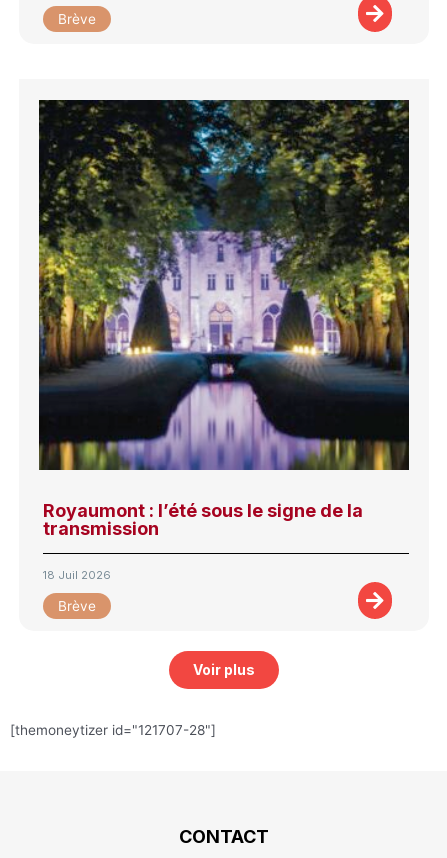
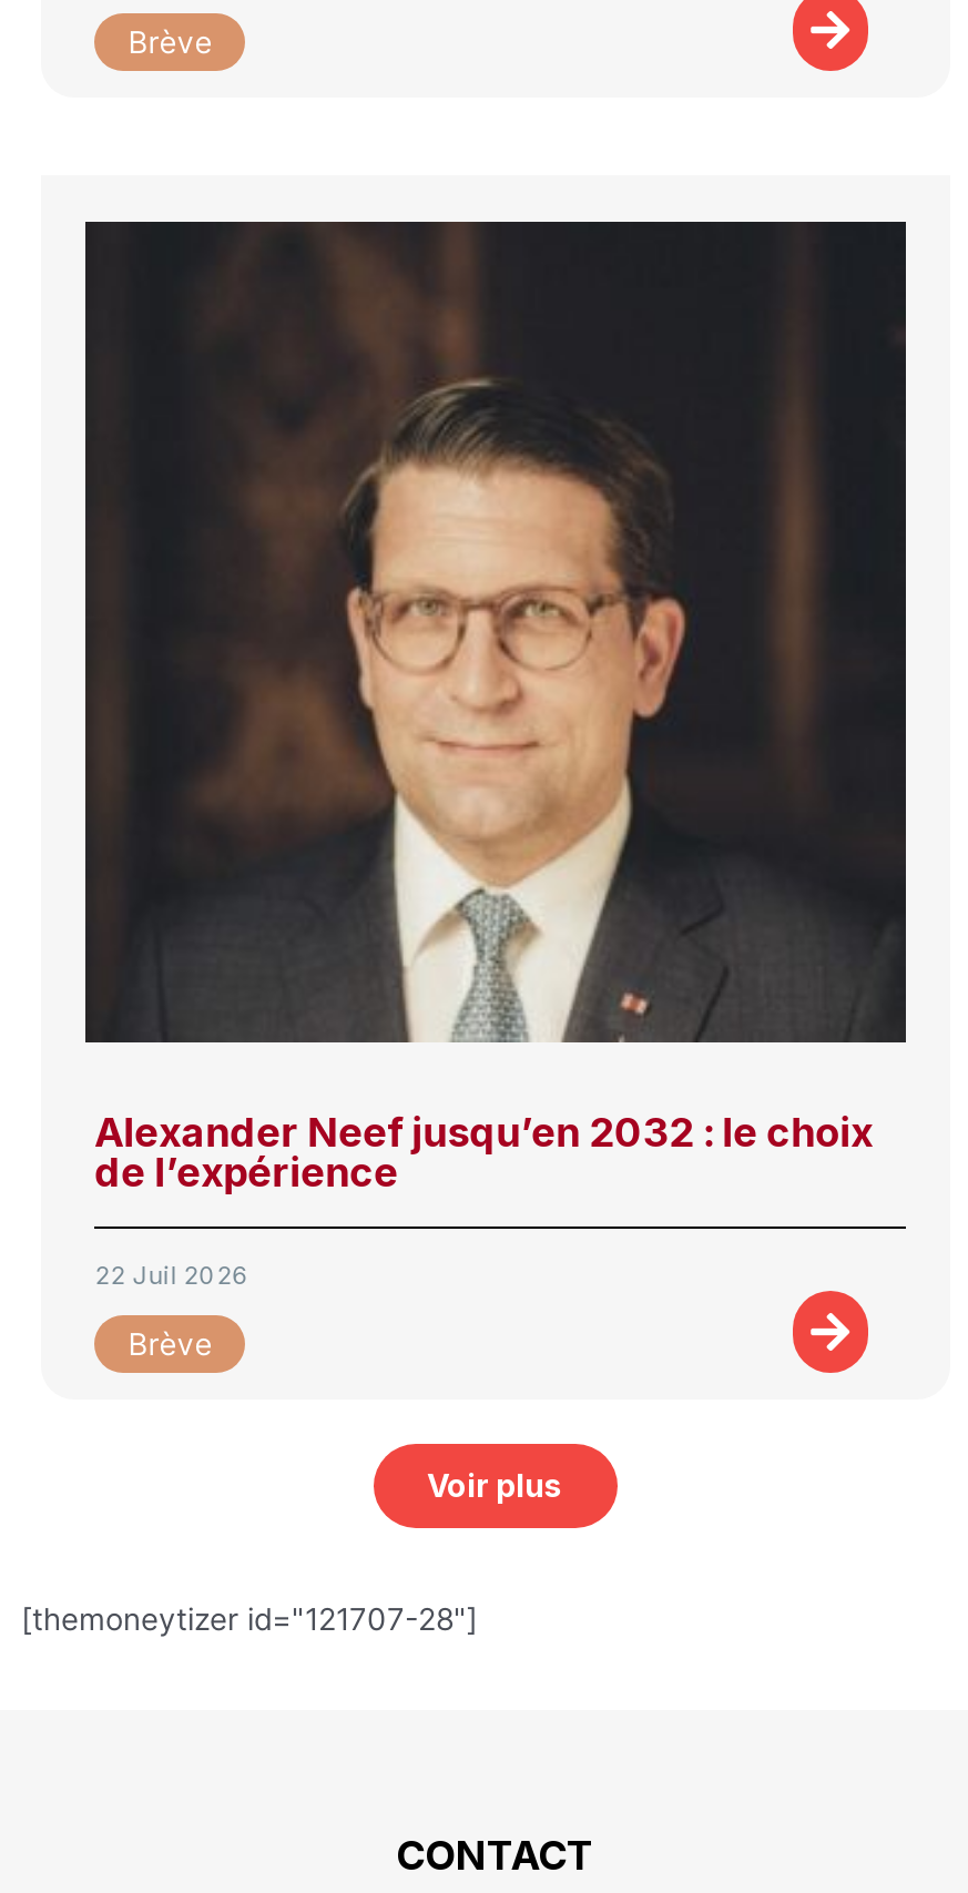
[38,99,410,539] [image] | Royaumont : l’été sous le signe de la | transmission -> [83,220,908,1197] [image] | Alexander Neef jusqu’en 2032 : le choix | de l’expérience
[43,568,111,582] 18 Juil 2026 -> [95,1261,250,1292] 22 Juil 2026

